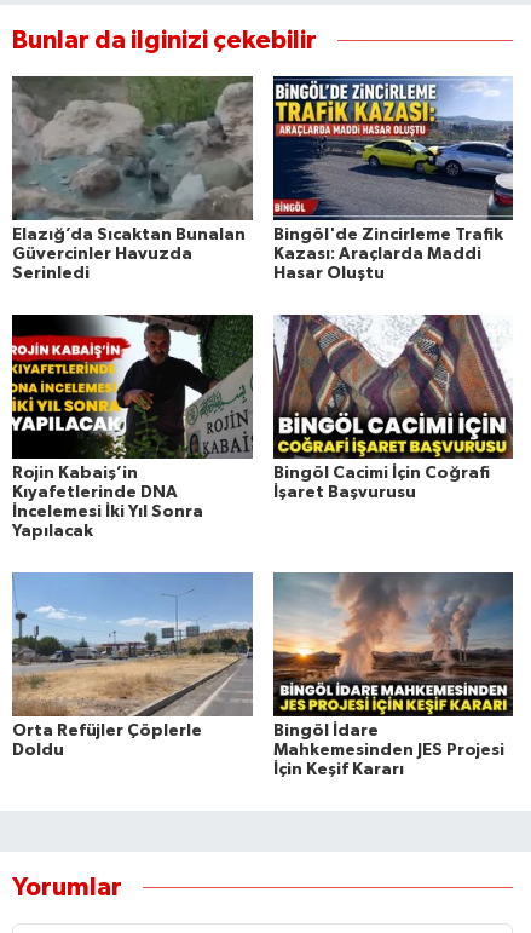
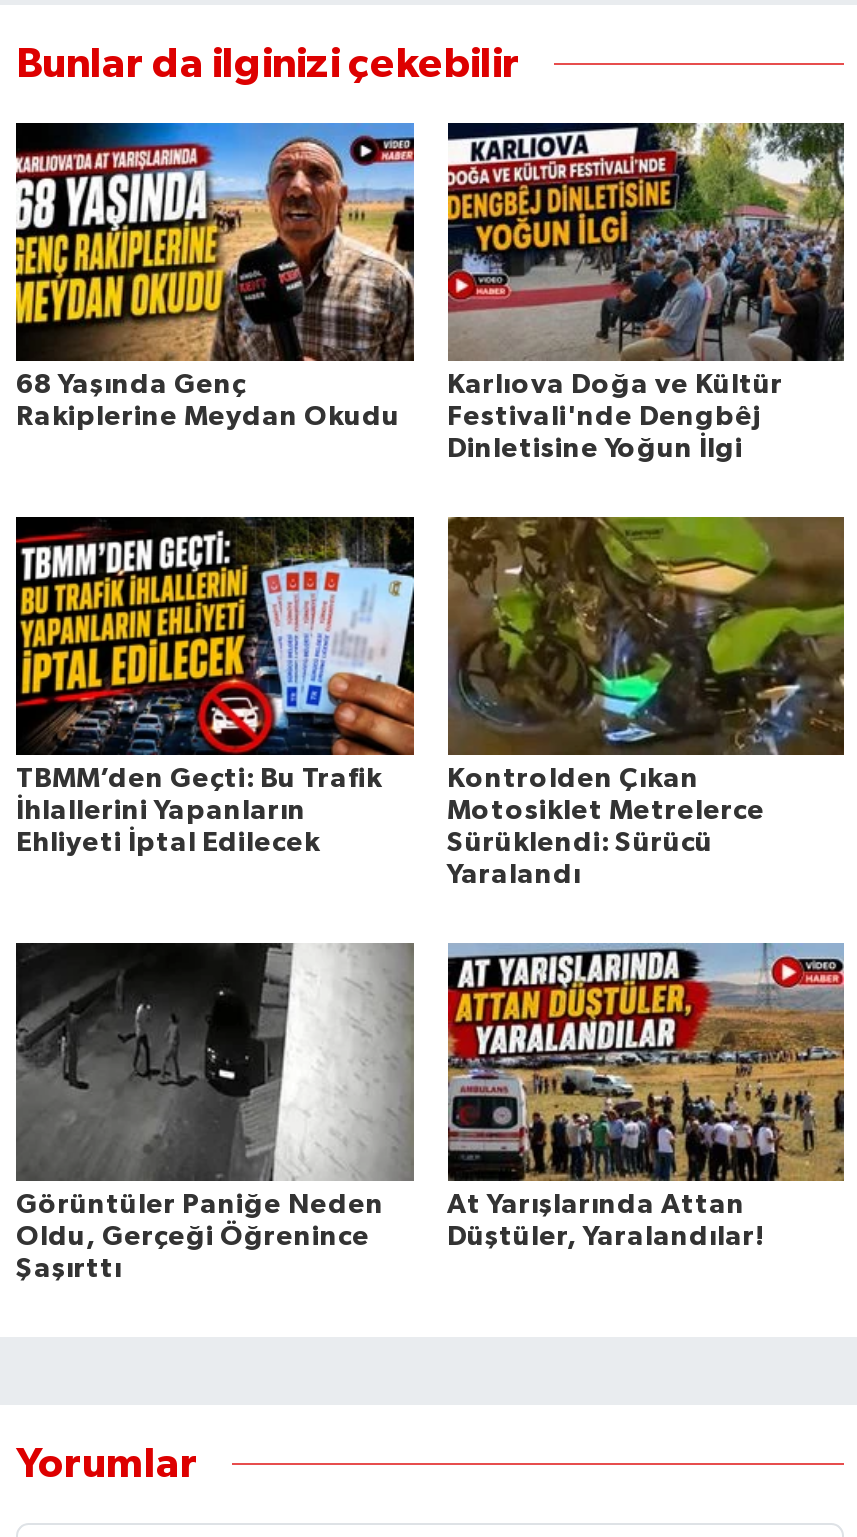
[11,75,254,282] [image] | Elazığ’da Sıcaktan Bunalan | Güvercinler Havuzda | Serinledi -> [14,121,416,432] [image] | 68 Yaşında Genç | Rakiplerine Meydan Okudu
[272,75,514,282] [image] | Bingöl'de Zincirleme Trafik | Kazası: Araçlarda Maddi | Hasar Oluştu -> [446,121,846,464] [image] | Karlıova Doğa ve Kültür | Festivali'nde Dengbêj | Dinletisine Yoğun İlgi
[11,313,254,540] [image] | Rojin Kabaiş’in | Kıyafetlerinde DNA | İncelemesi İki Yıl Sonra | Yapılacak -> [14,517,414,858] [image] | TBMM’den Geçti: Bu Trafik | İhlallerini Yapanların | Ehliyeti İptal Edilecek
[273,313,513,501] [image] | Bingöl Cacimi İçin Coğrafi | İşaret Başvurusu -> [446,515,846,890] [image] | Kontrolden Çıkan | Motosiklet Metrelerce | Sürüklendi: Sürücü | Yaralandı
[11,572,253,759] [image] | Orta Refüjler Çöplerle | Doldu -> [14,941,416,1283] [image] | Görüntüler Paniğe Neden | Oldu, Gerçeği Öğrenince | Şaşırttı
[272,571,514,778] [image] | Bingöl İdare | Mahkemesinden JES Projesi | İçin Keşif Kararı -> [446,943,846,1251] [image] | At Yarışlarında Attan | Düştüler, Yaralandılar!

